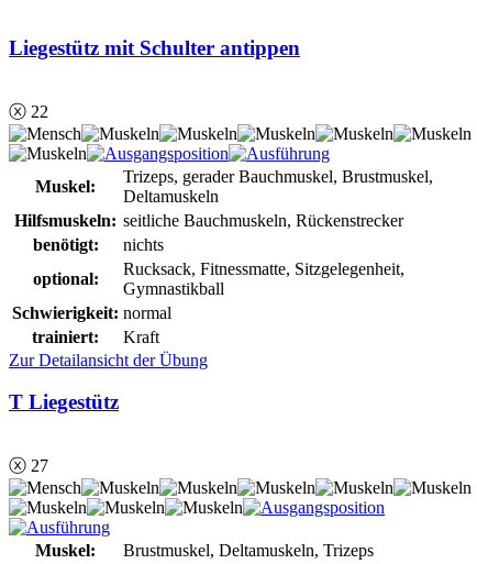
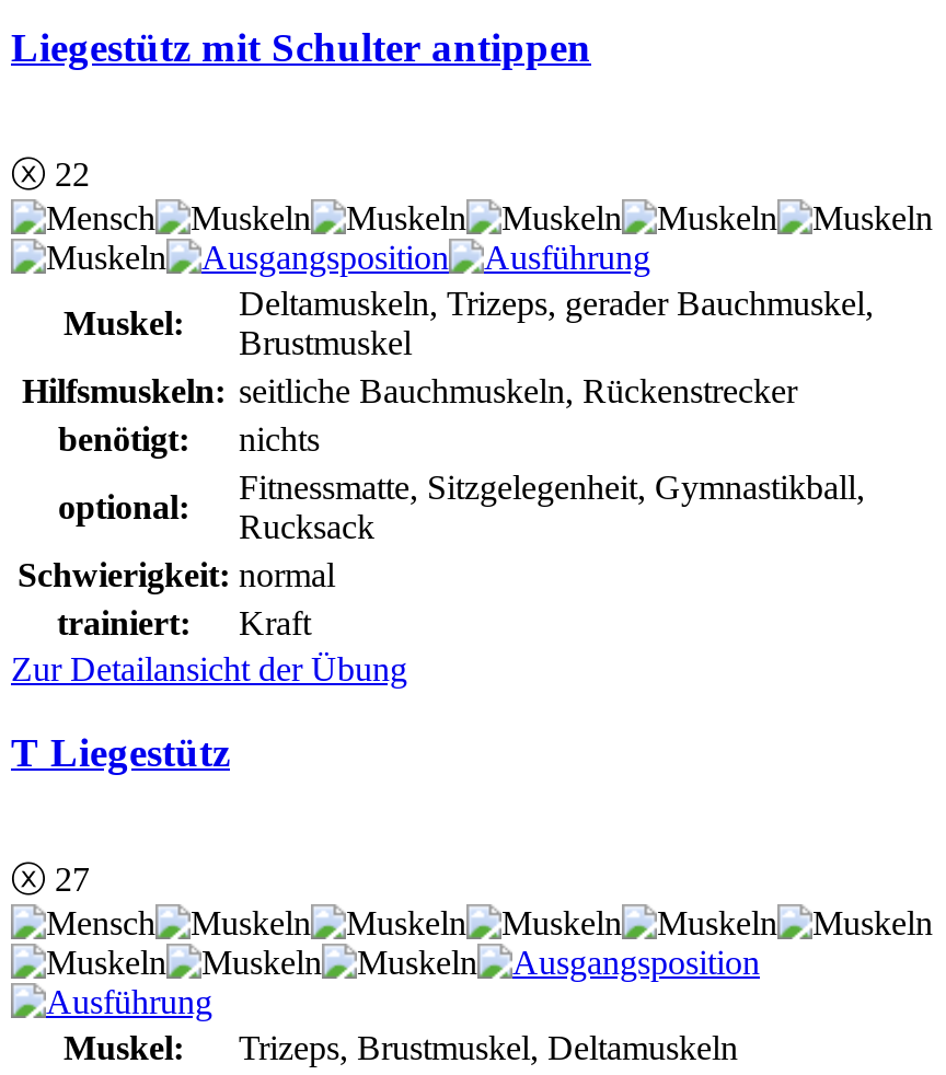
[123,167,433,205] Trizeps, gerader Bauchmuskel, Brustmuskel, | Deltamuskeln -> [239,284,874,360] Deltamuskeln, Trizeps, gerader Bauchmuskel, | Brustmuskel
[123,259,404,297] Rucksack, Fitnessmatte, Sitzgelegenheit, | Gymnastikball -> [239,467,865,544] Fitnessmatte, Sitzgelegenheit, Gymnastikball, | Rucksack
[123,541,374,559] Brustmuskel, Deltamuskeln, Trizeps -> [239,1029,738,1066] Trizeps, Brustmuskel, Deltamuskeln

